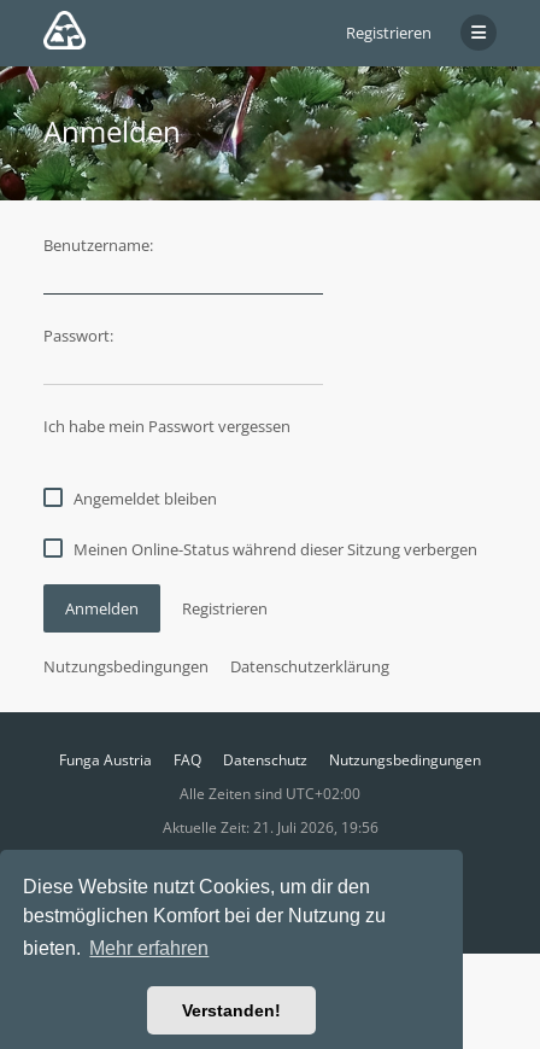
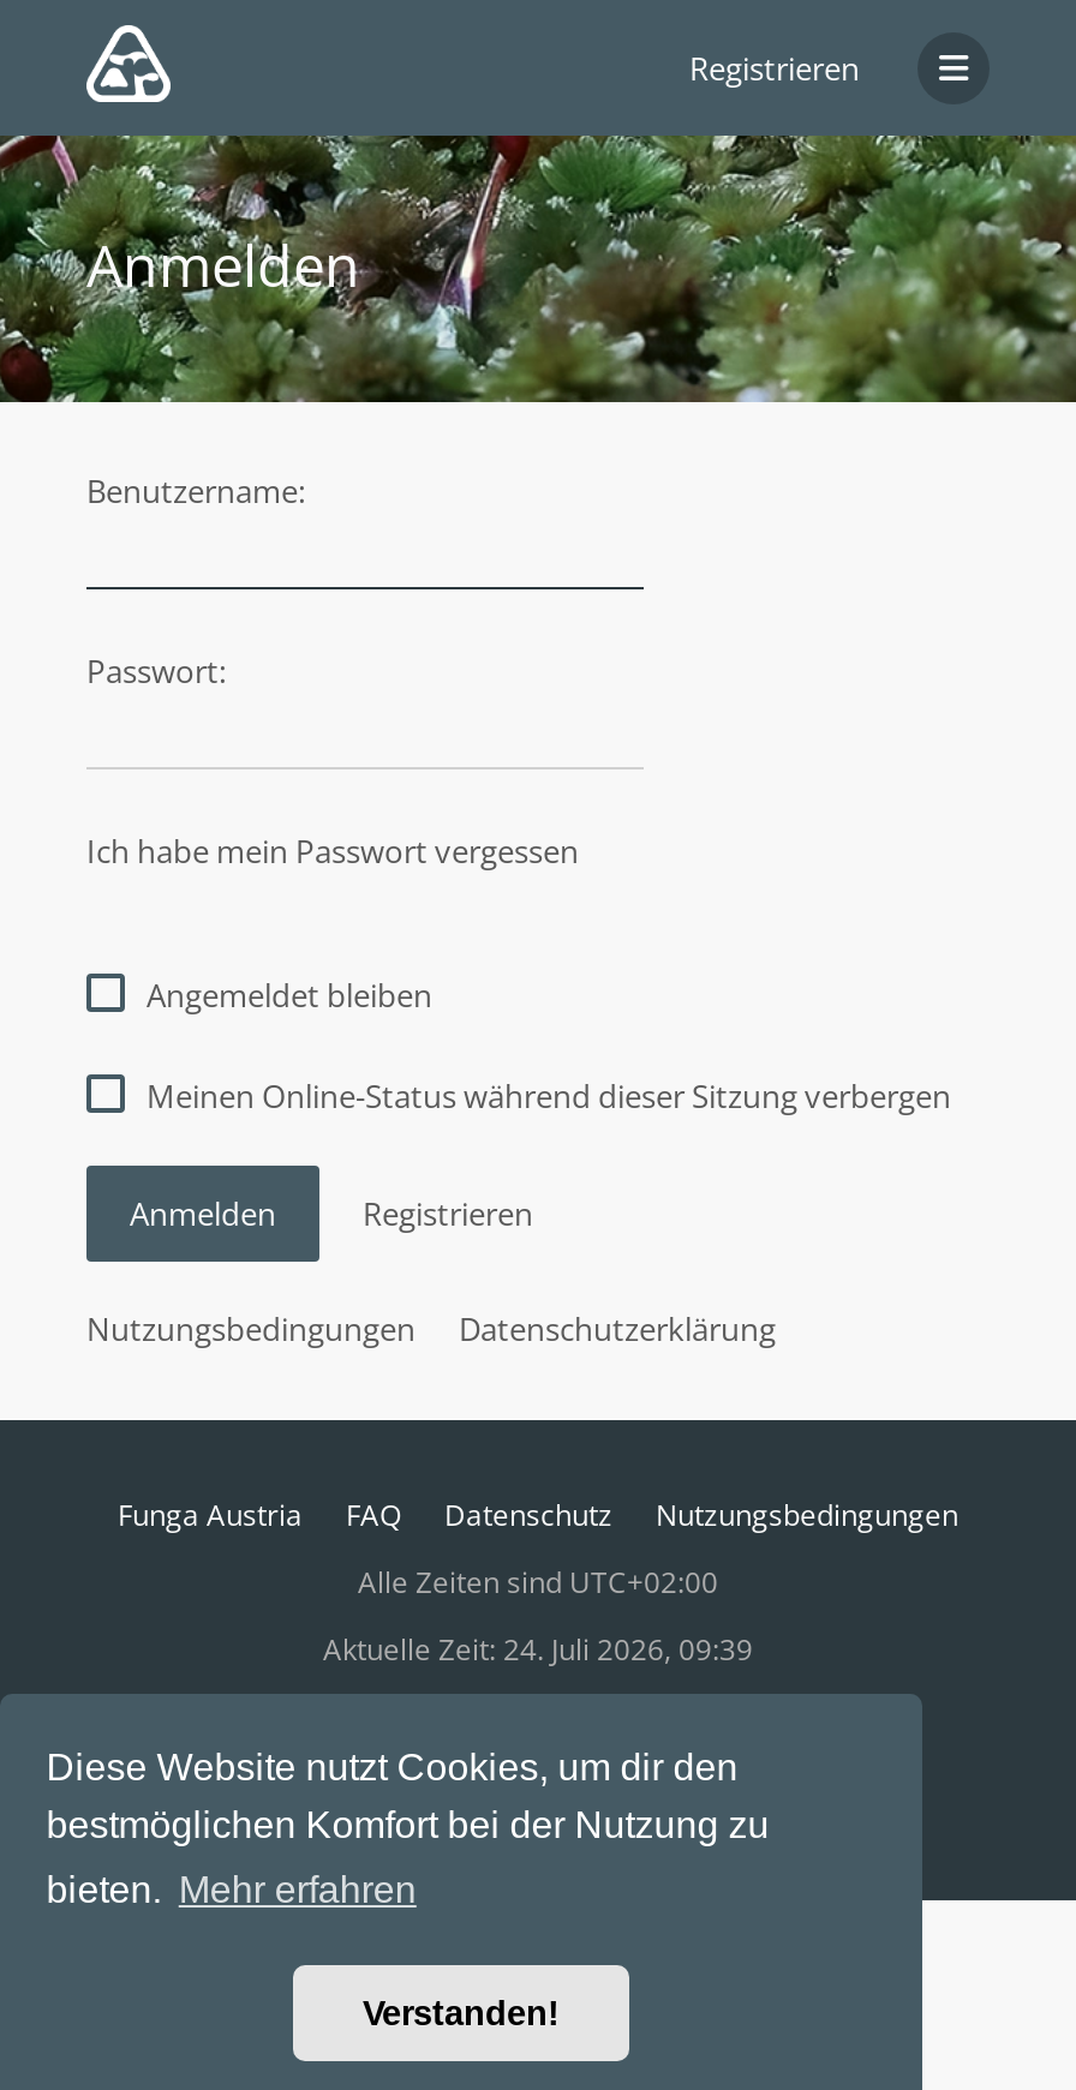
[162,817,378,838] Aktuelle Zeit: 21. Juli 2026, 19:56 -> [323,1629,753,1670] Aktuelle Zeit: 24. Juli 2026, 09:39

